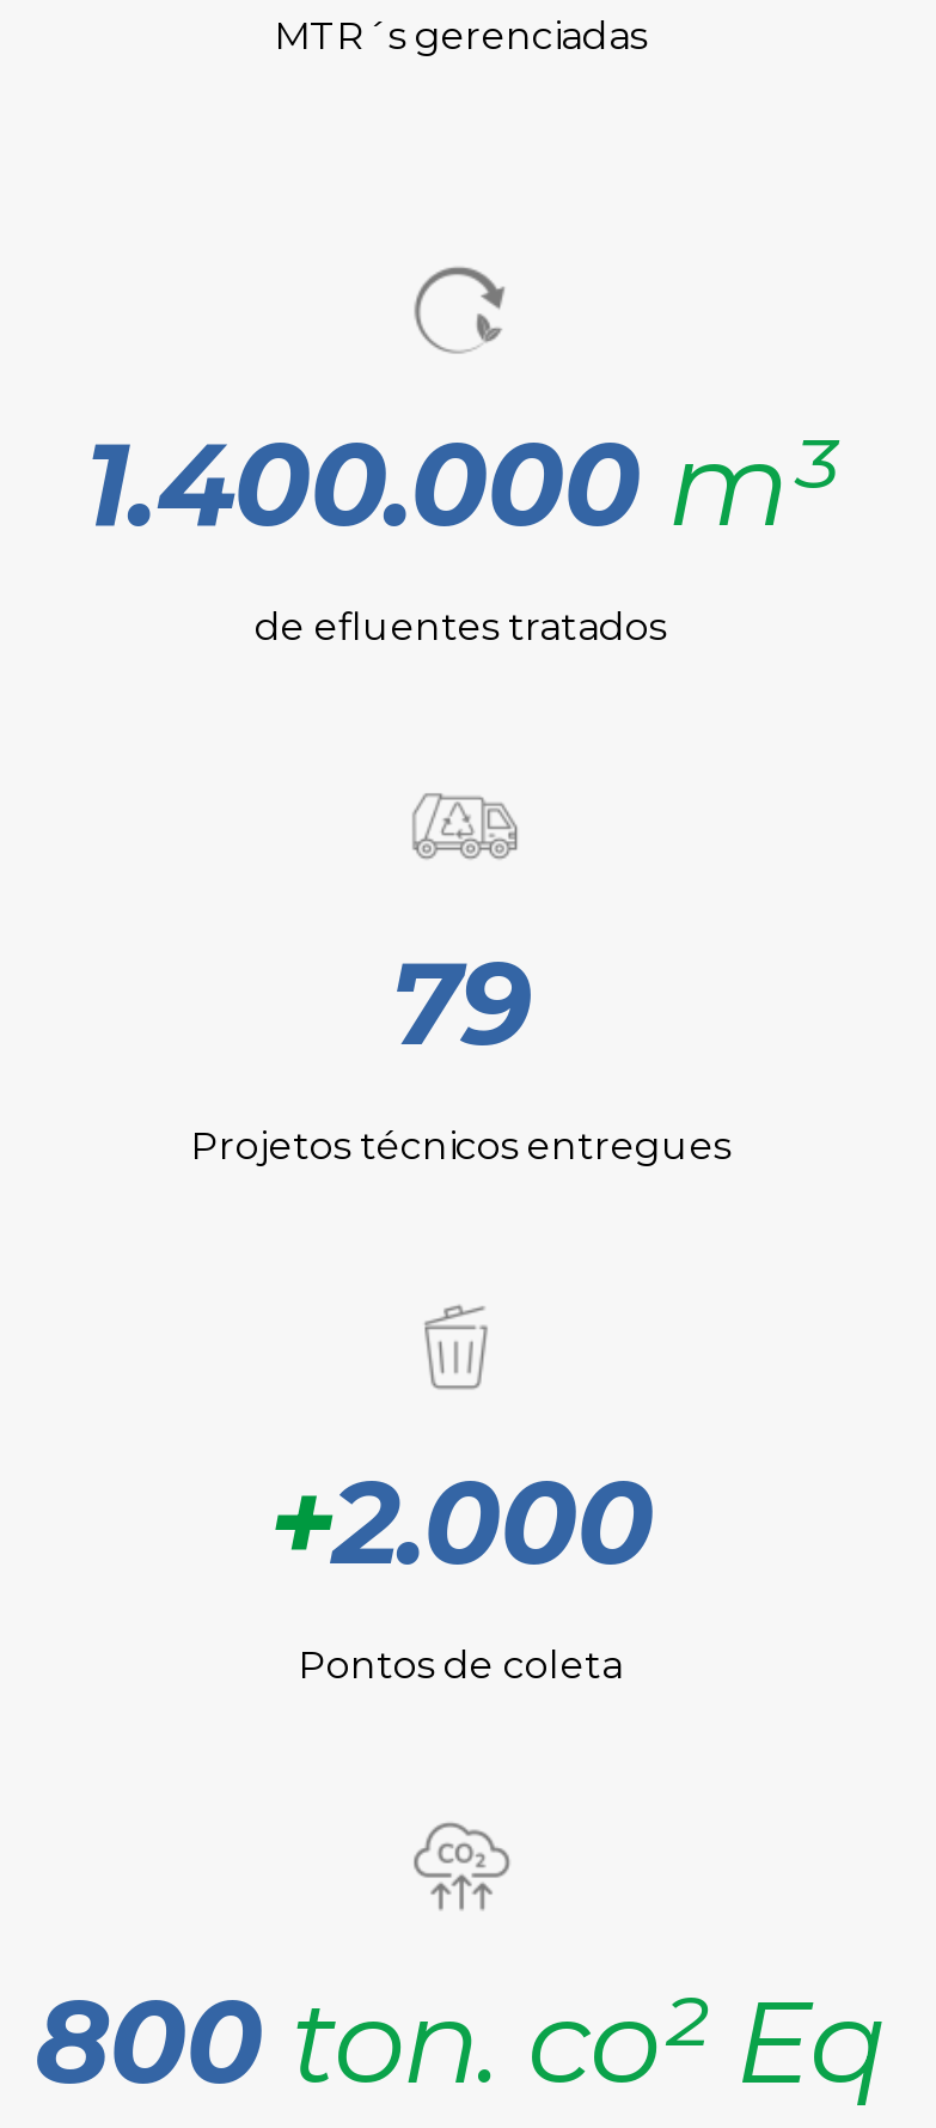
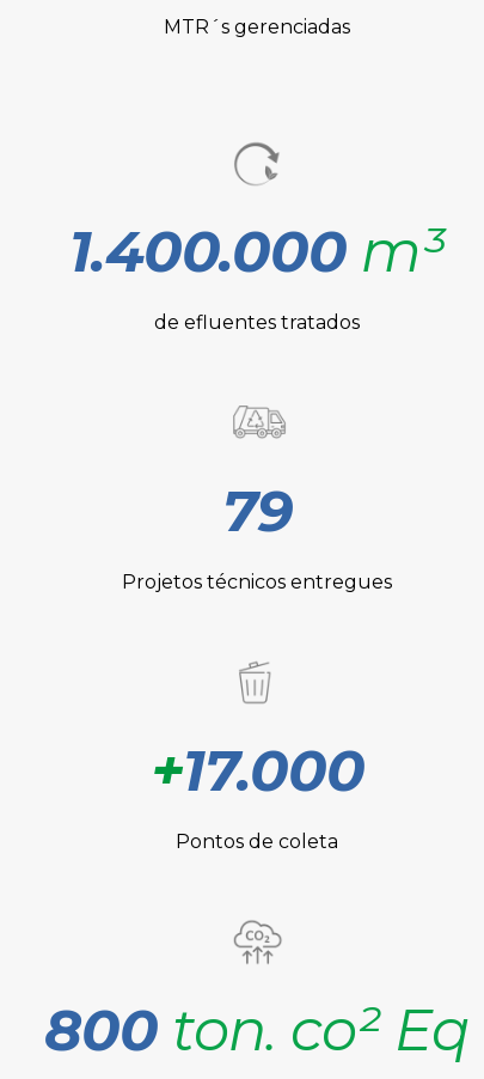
[268,1454,653,1593] +2.000 -> [150,736,364,806] +17.000

